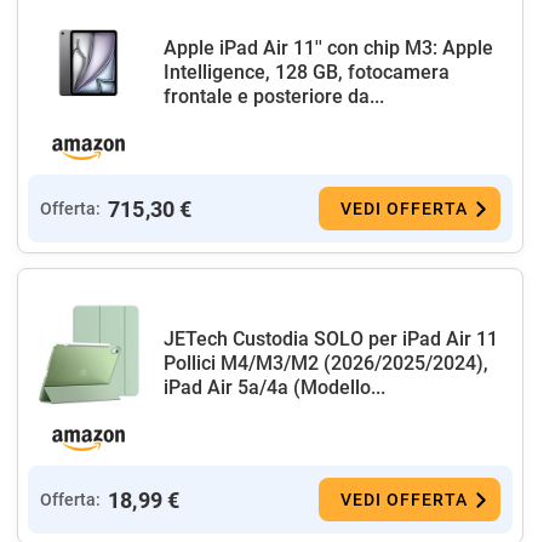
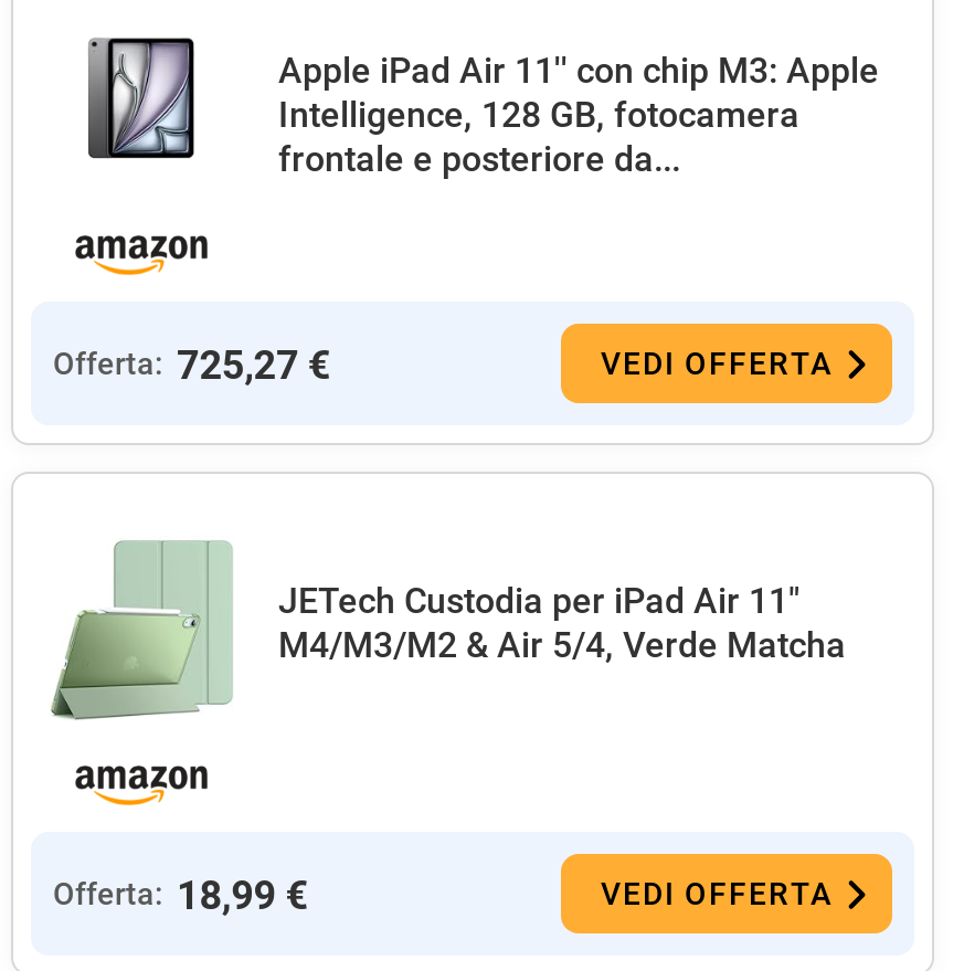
[40,196,192,222] Offerta: 715,30 € -> [53,341,330,387] Offerta: 725,27 €
[164,328,498,399] JETech Custodia SOLO per iPad Air 11 | Pollici M4/M3/M2 (2026/2025/2024), | iPad Air 5a/4a (Modello... -> [278,580,846,667] JETech Custodia per iPad Air 11" | M4/M3/M2 & Air 5/4, Verde Matcha

